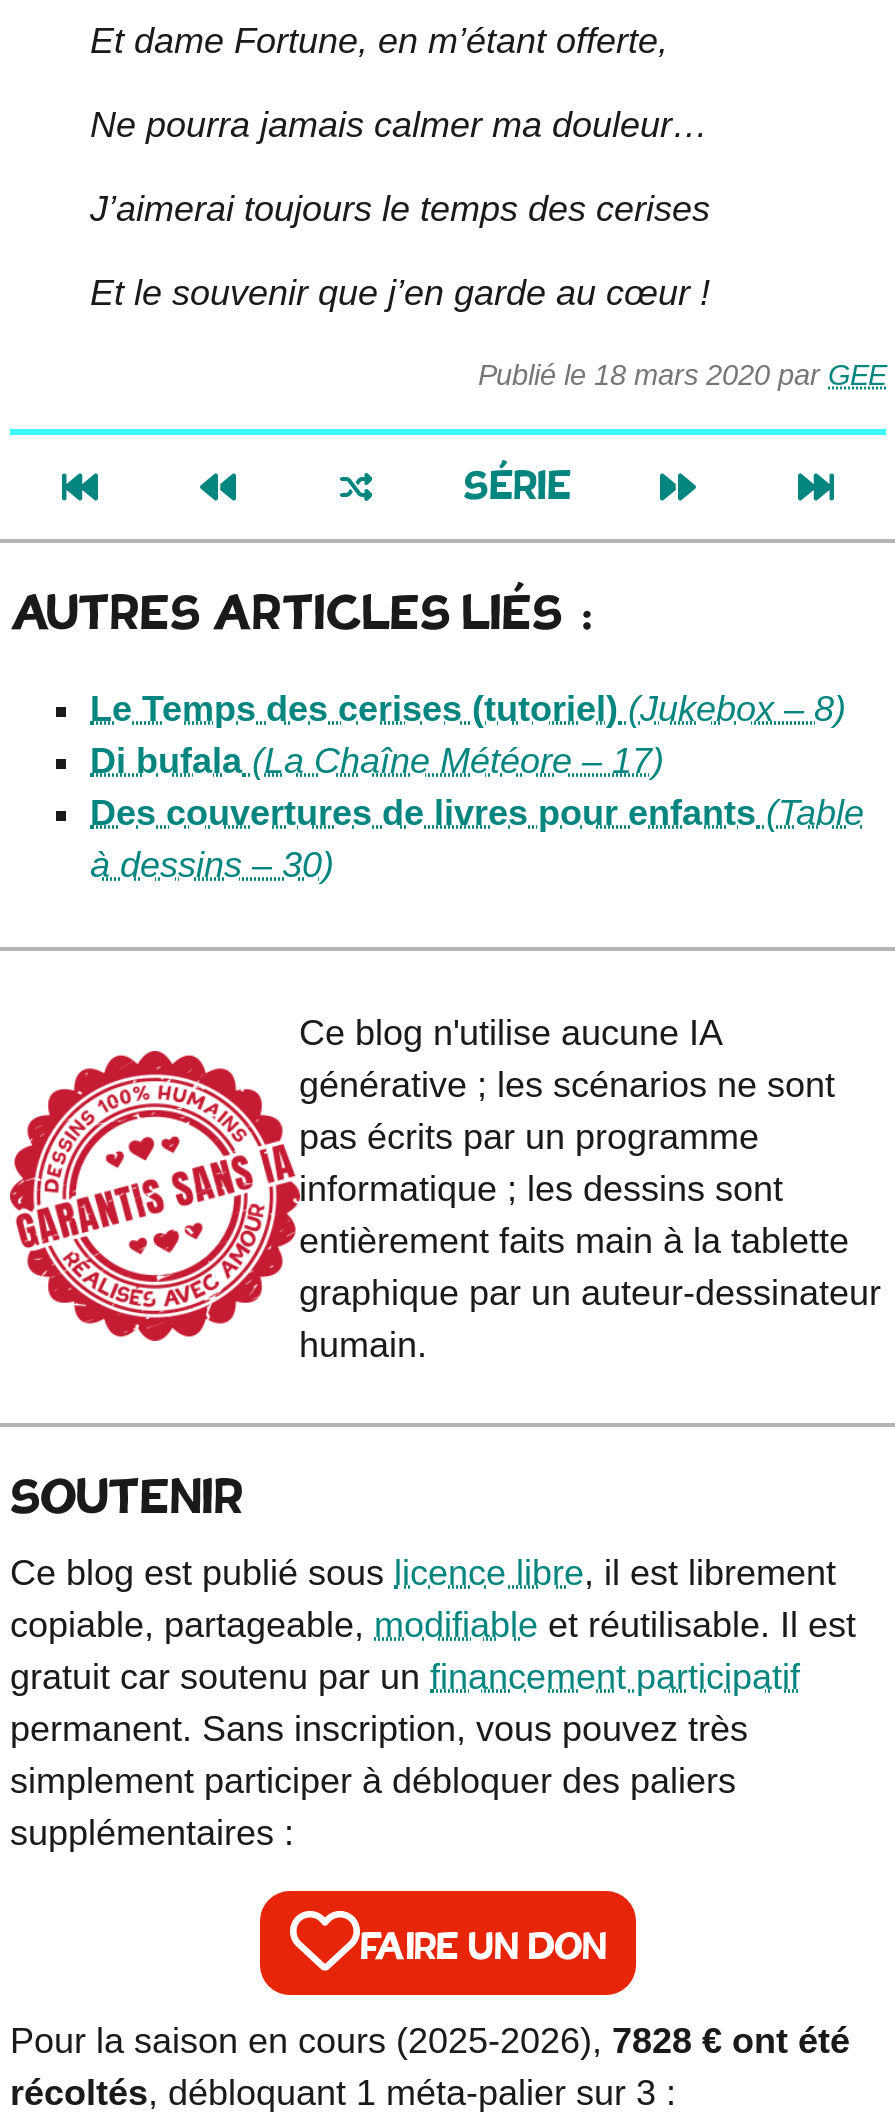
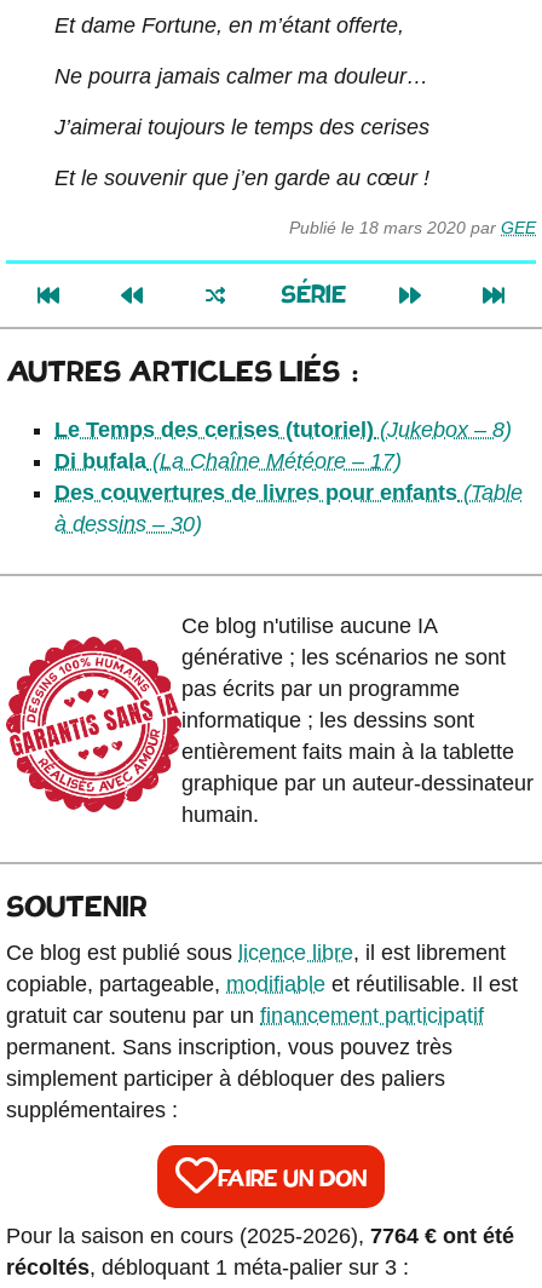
[10,2020,850,2060] Pour la saison en cours (2025-2026), 7828 € ont été -> [6,1223,514,1248] Pour la saison en cours (2025-2026), 7764 € ont été

